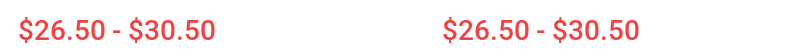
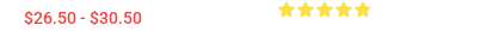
[442,14,640,46] $26.50 - $30.50 -> none

